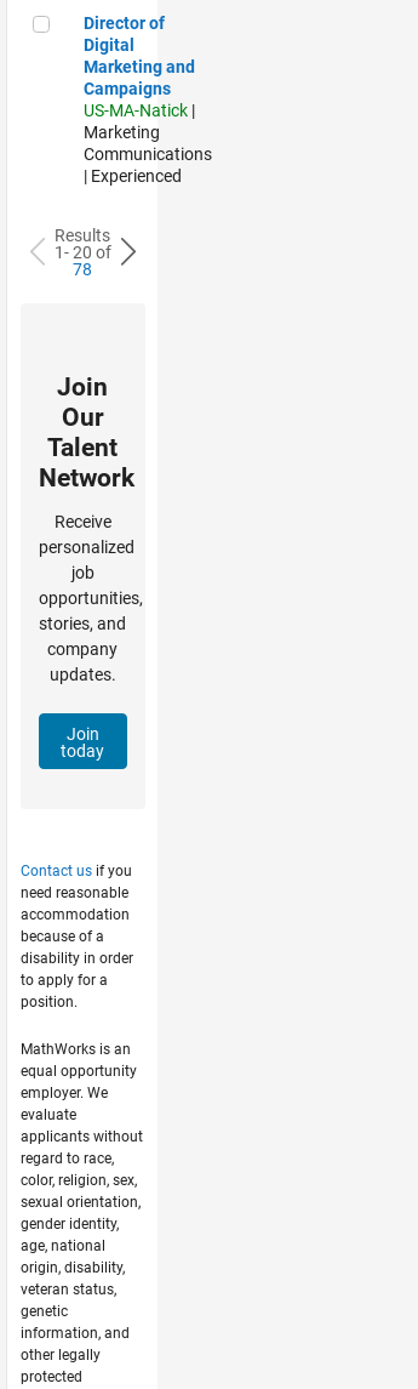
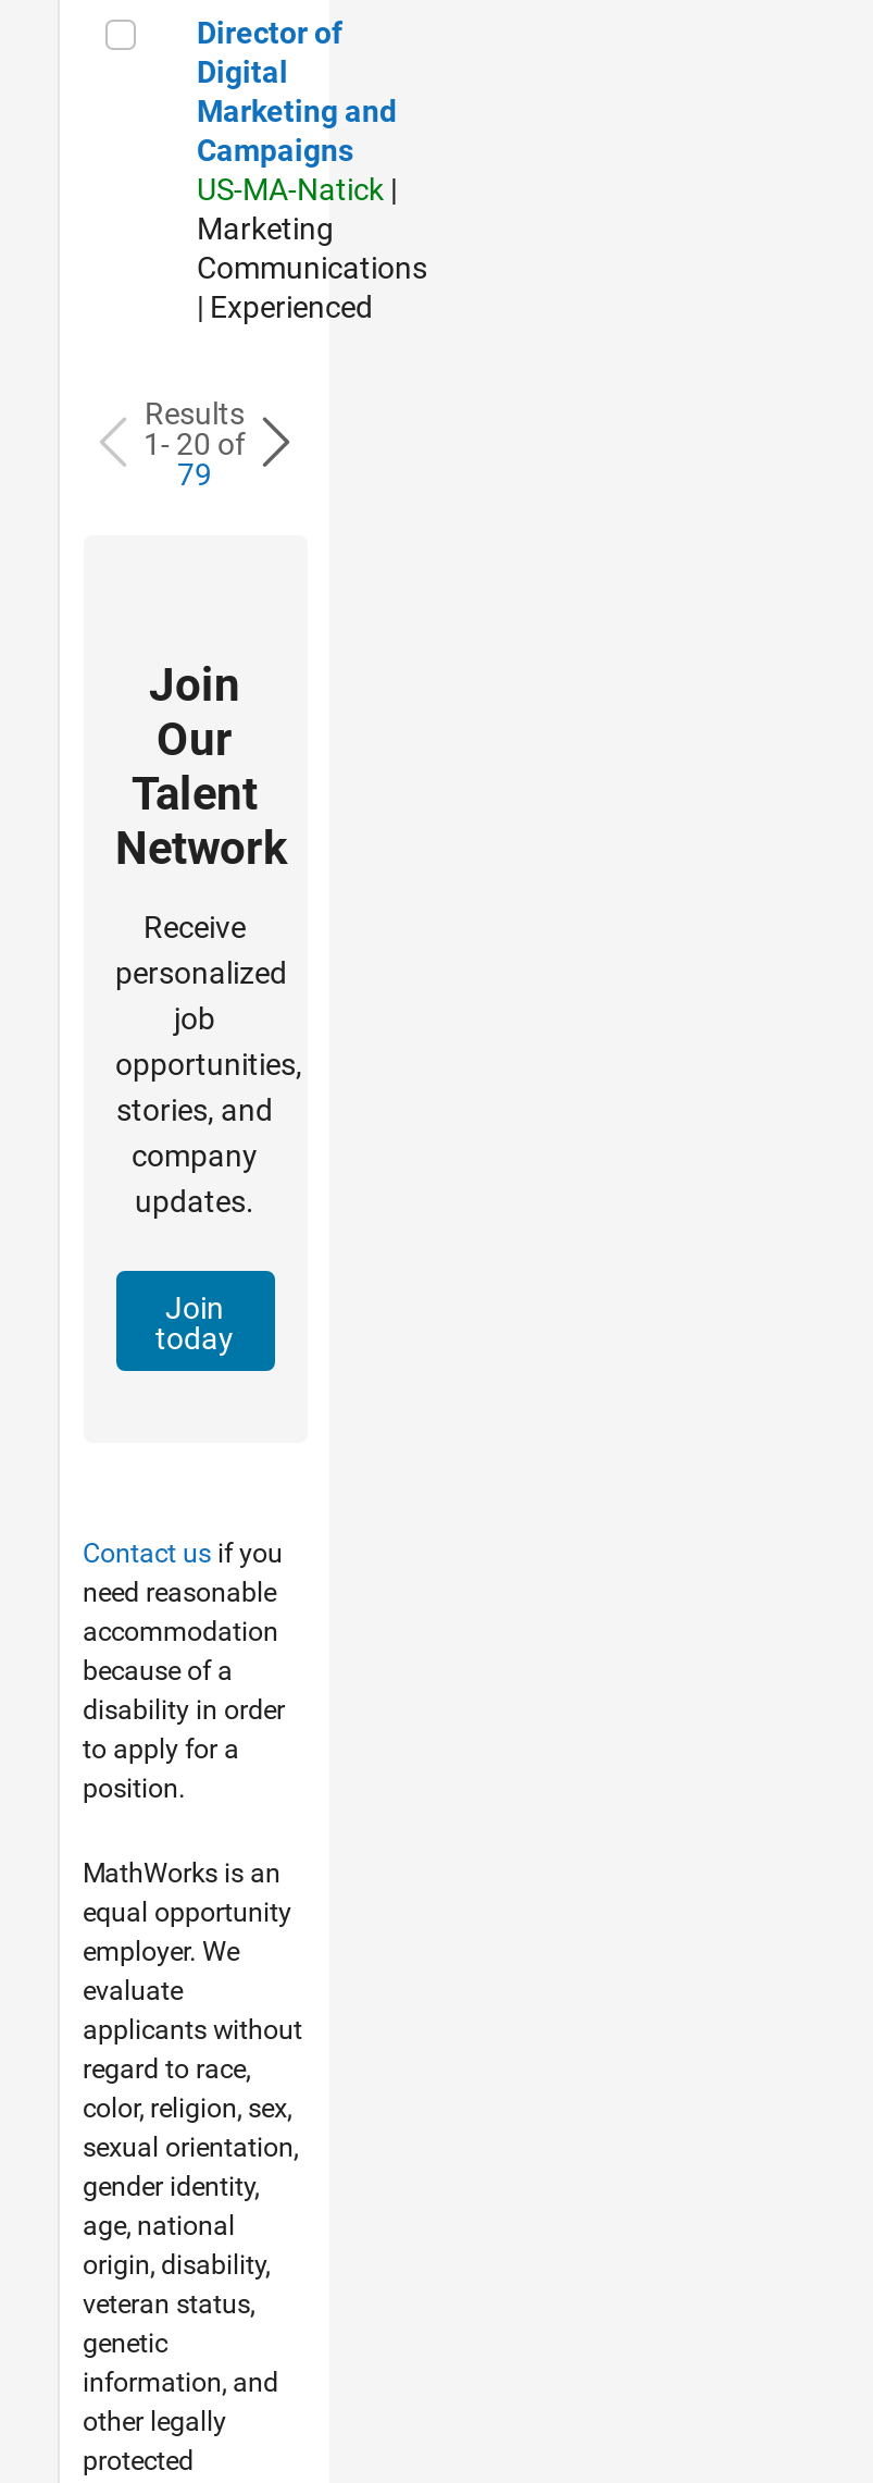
[73,259,92,279] 78 -> [177,457,212,491] 79

